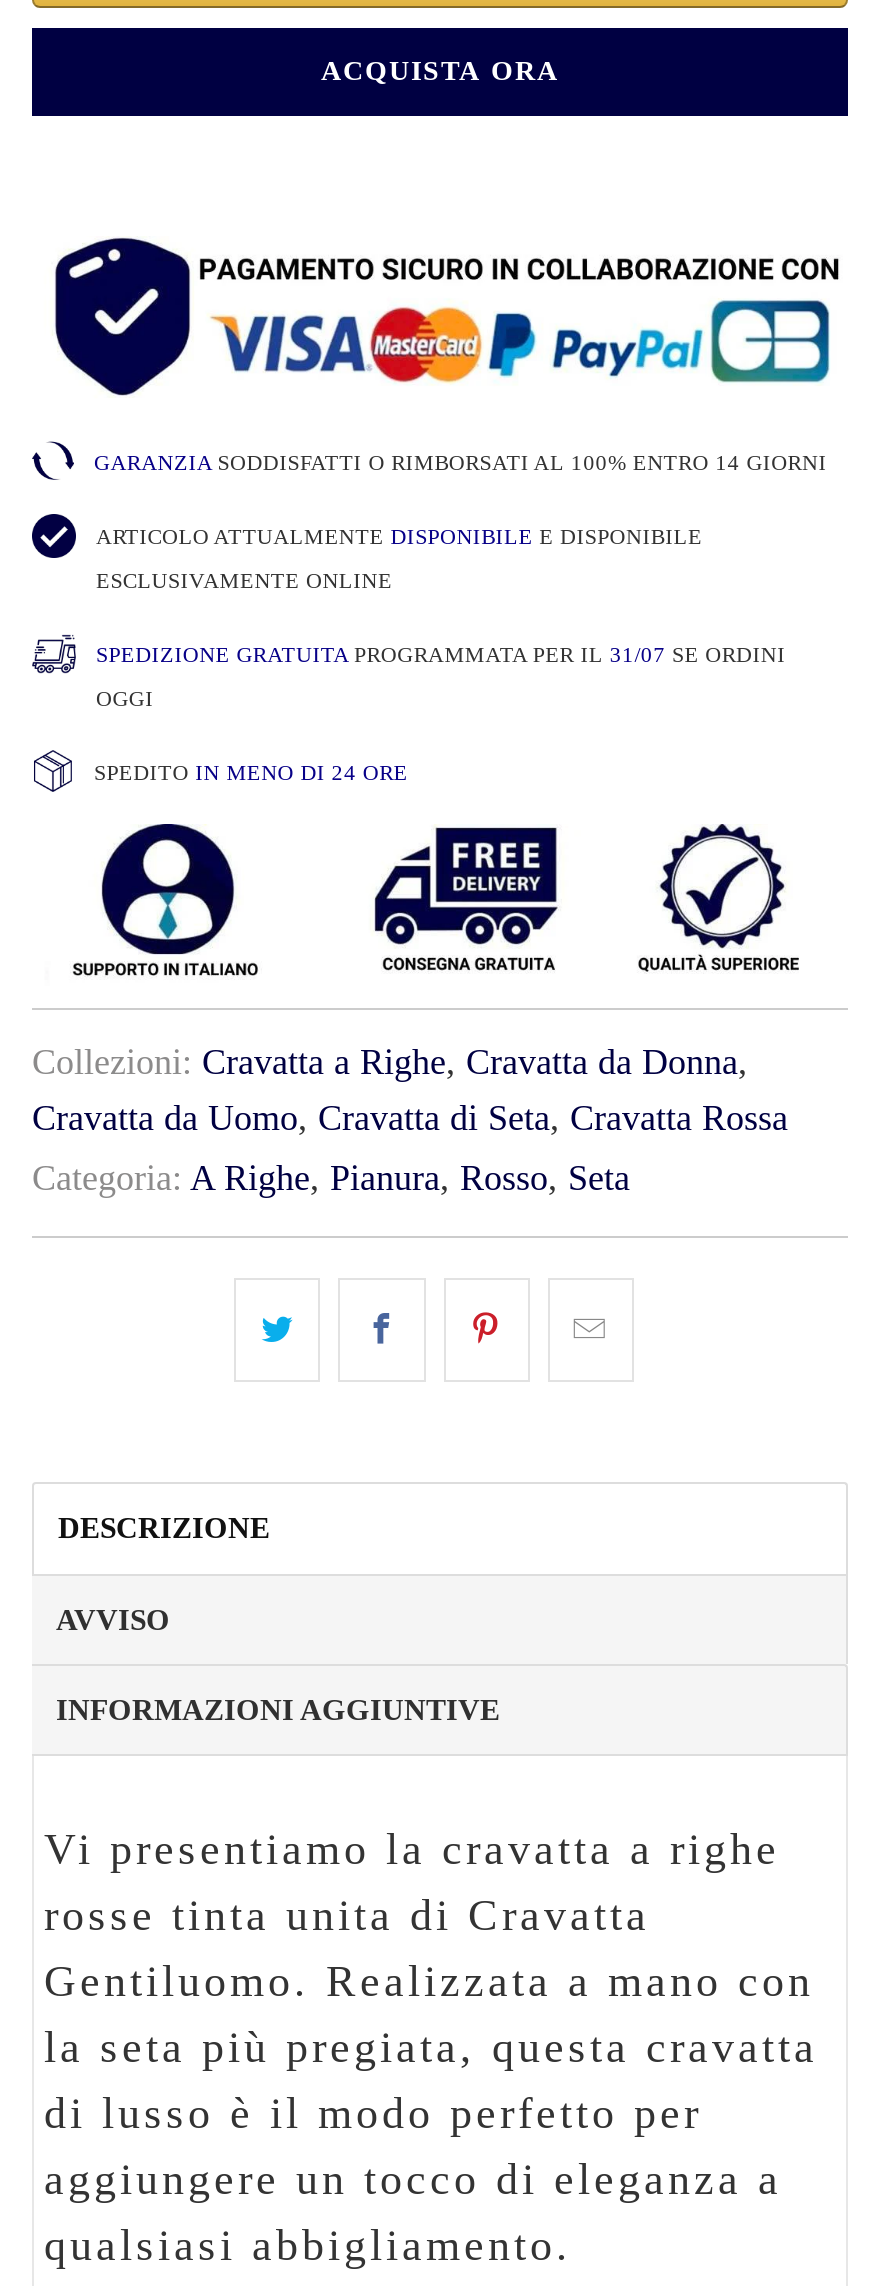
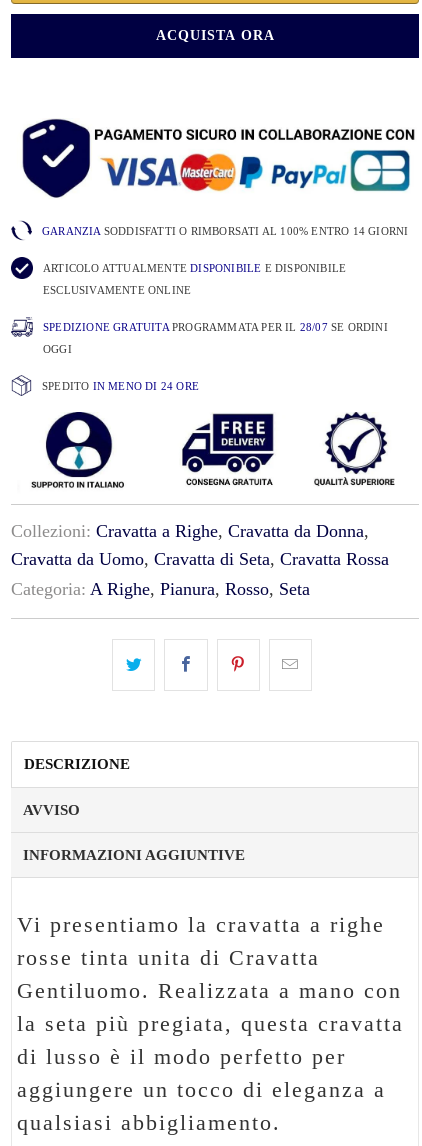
[96,641,786,665] SPEDIZIONE GRATUITA PROGRAMMATA PER IL 31/07 SE ORDINI -> [43,320,388,332] SPEDIZIONE GRATUITA PROGRAMMATA PER IL 28/07 SE ORDINI

